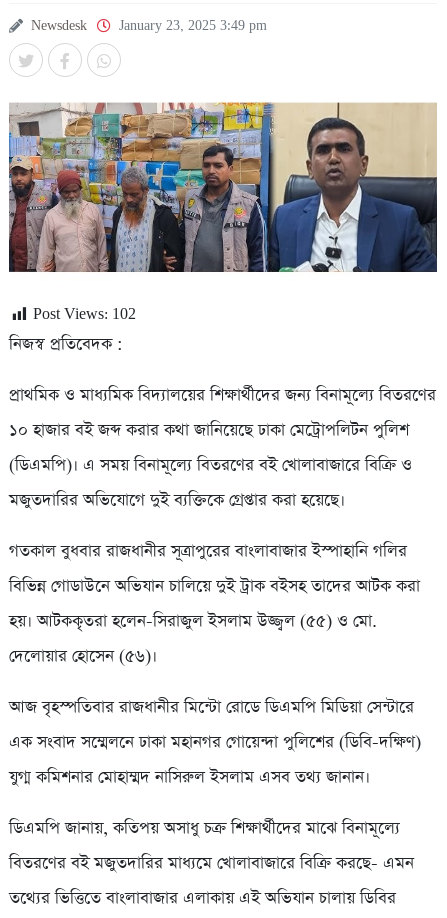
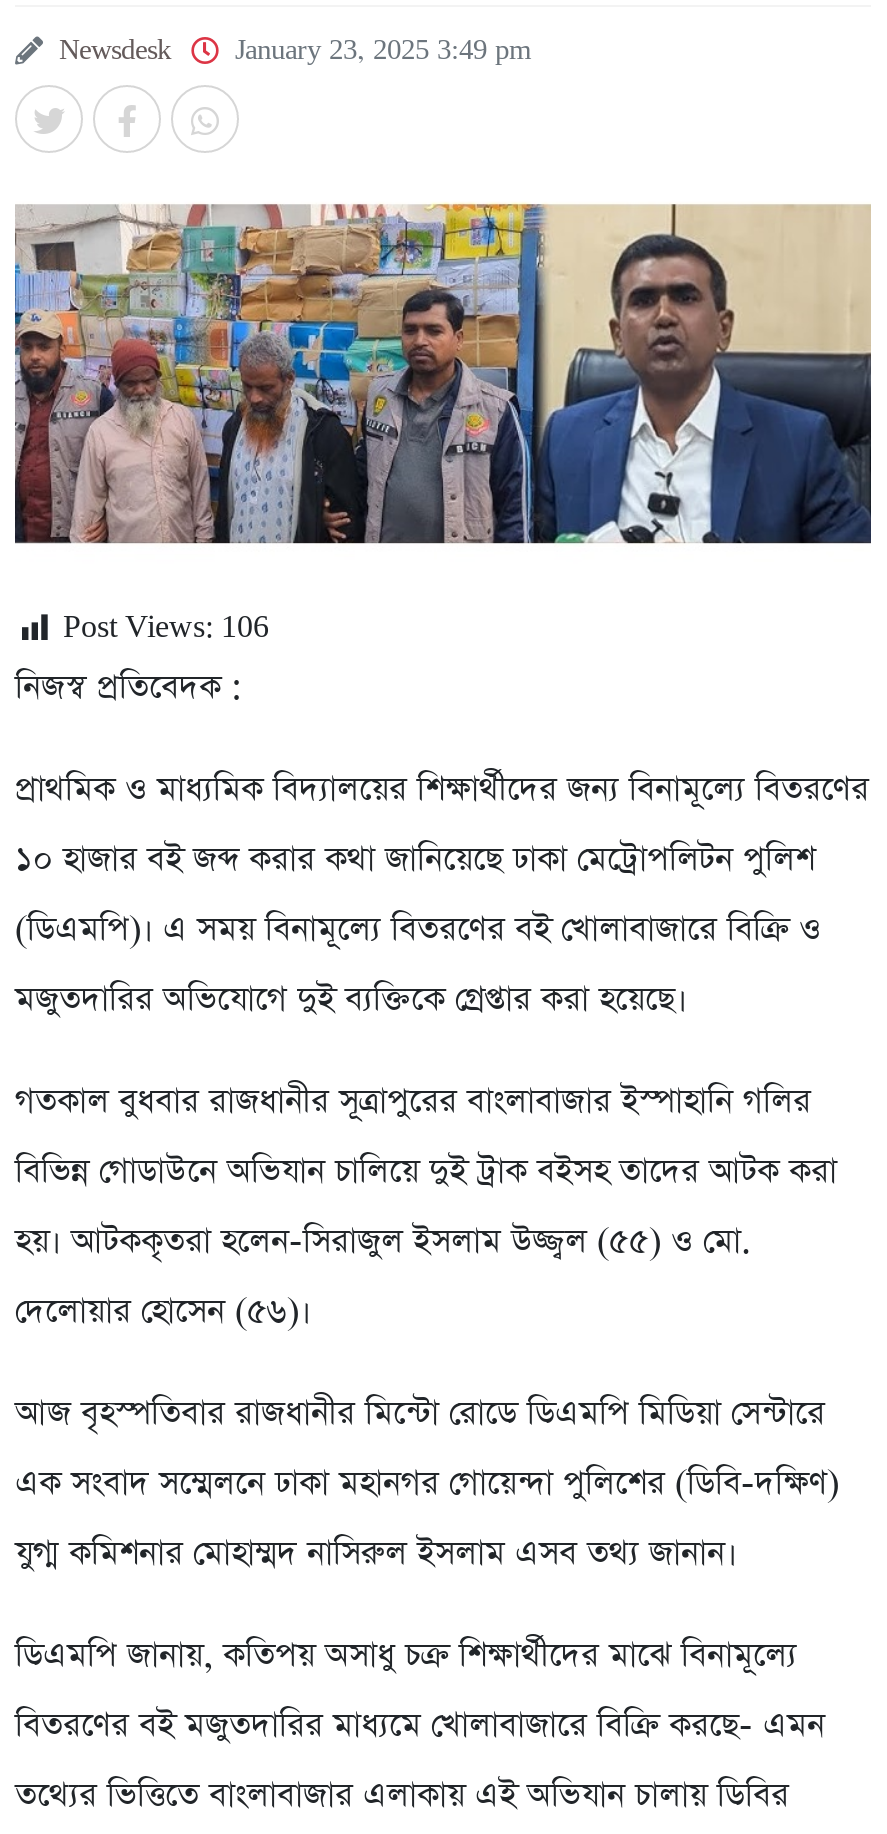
[33,305,136,324] Post Views: 102 -> [63,609,269,647] Post Views: 106

